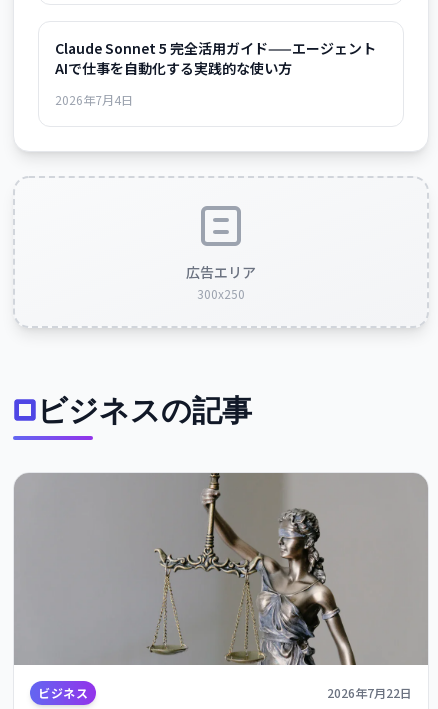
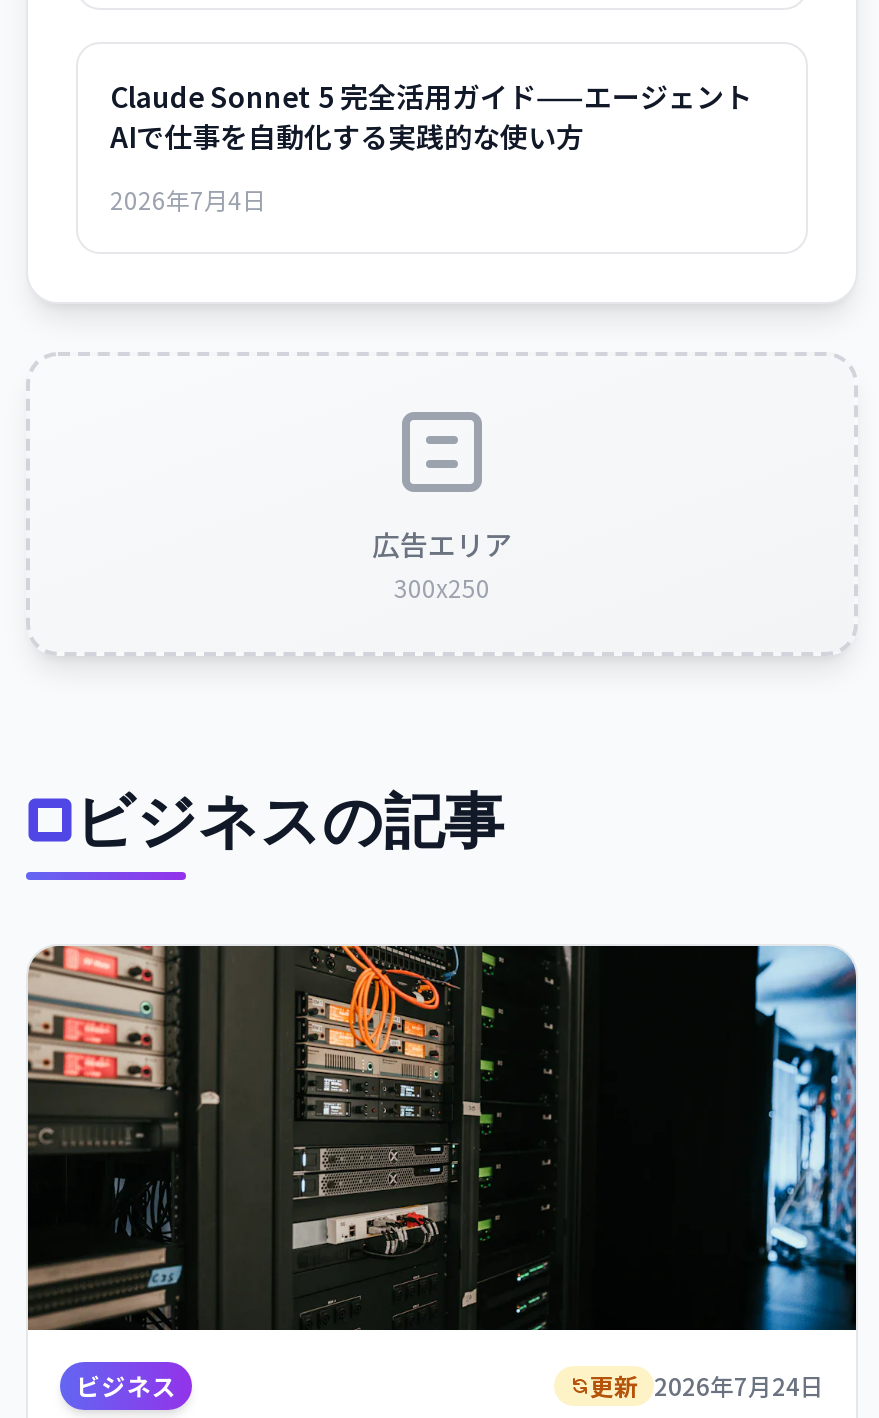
[15,472,428,701] [image] | 2026年7月22日 -> [28,944,858,1402] [image] | 更新 2026年7月24日

